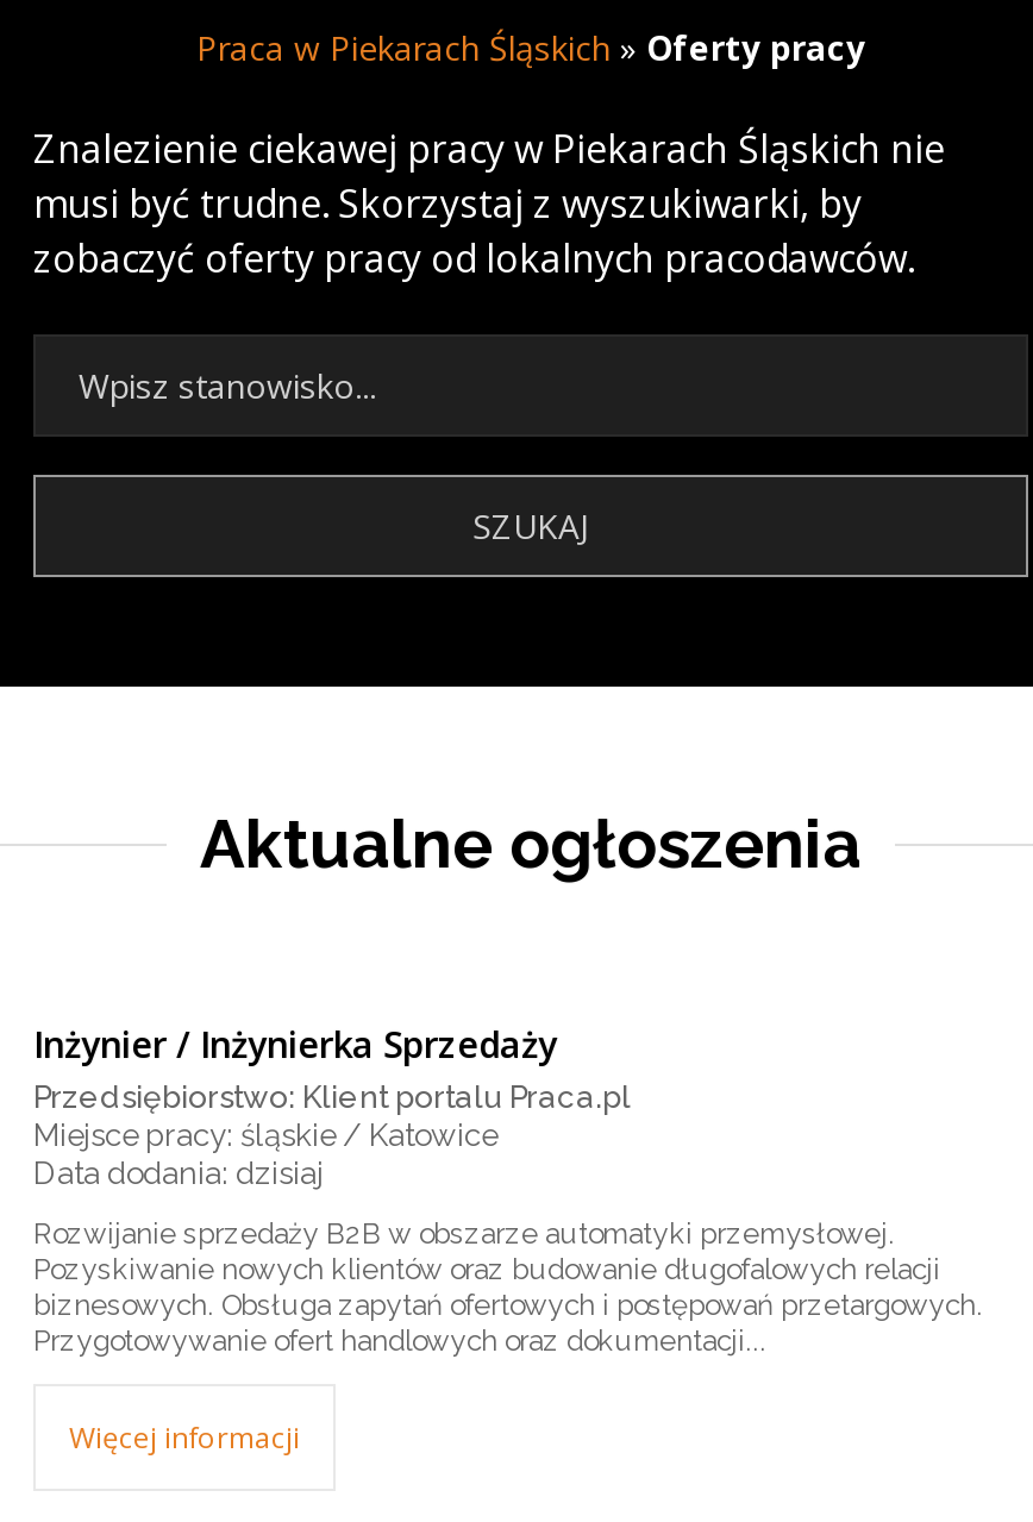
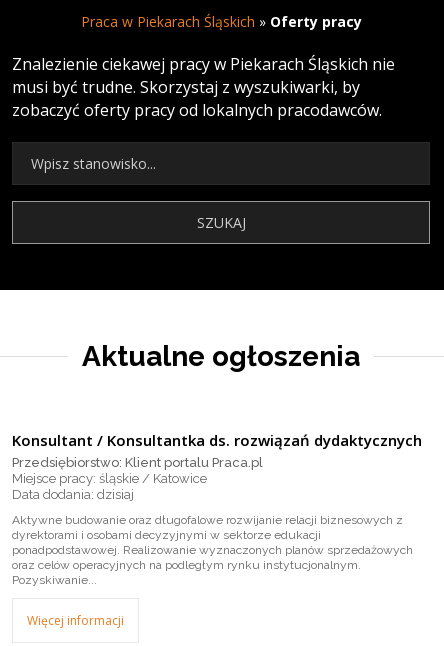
[33,1020,557,1067] Inżynier / Inżynierka Sprzedaży -> [12,430,422,450] Konsultant / Konsultantka ds. rozwiązań dydaktycznych
[33,1217,983,1358] Rozwijanie sprzedaży B2B w obszarze automatyki przemysłowej. | Pozyskiwanie nowych klientów oraz budowanie długofalowych relacji | biznesowych. Obsługa zapytań ofertowych i postępowań przetargowych. | Przygotowywanie ofert handlowych oraz dokumentacji... -> [12,513,413,587] Aktywne budowanie oraz długofalowe rozwijanie relacji biznesowych z | dyrektorami i osobami decyzyjnymi w sektorze edukacji | ponadpodstawowej. Realizowanie wyznaczonych planów sprzedażowych | oraz celów operacyjnych na podległym rynku instytucjonalnym. | Pozyskiwanie...

